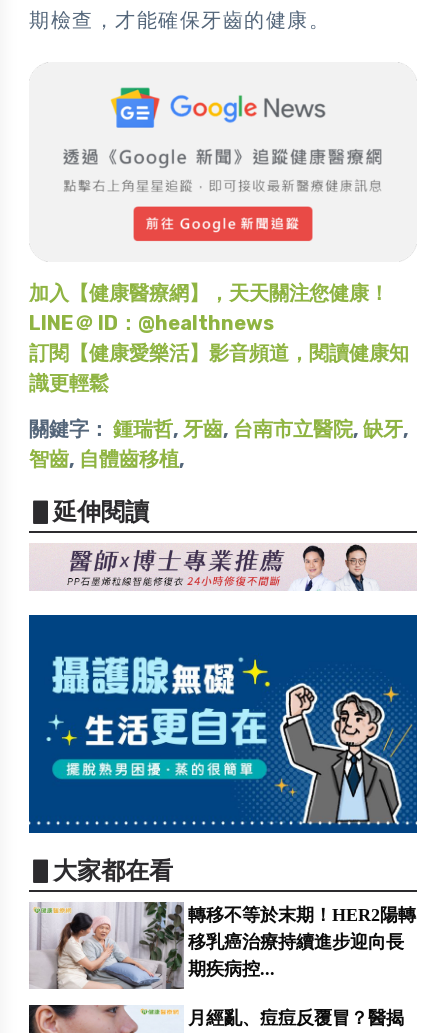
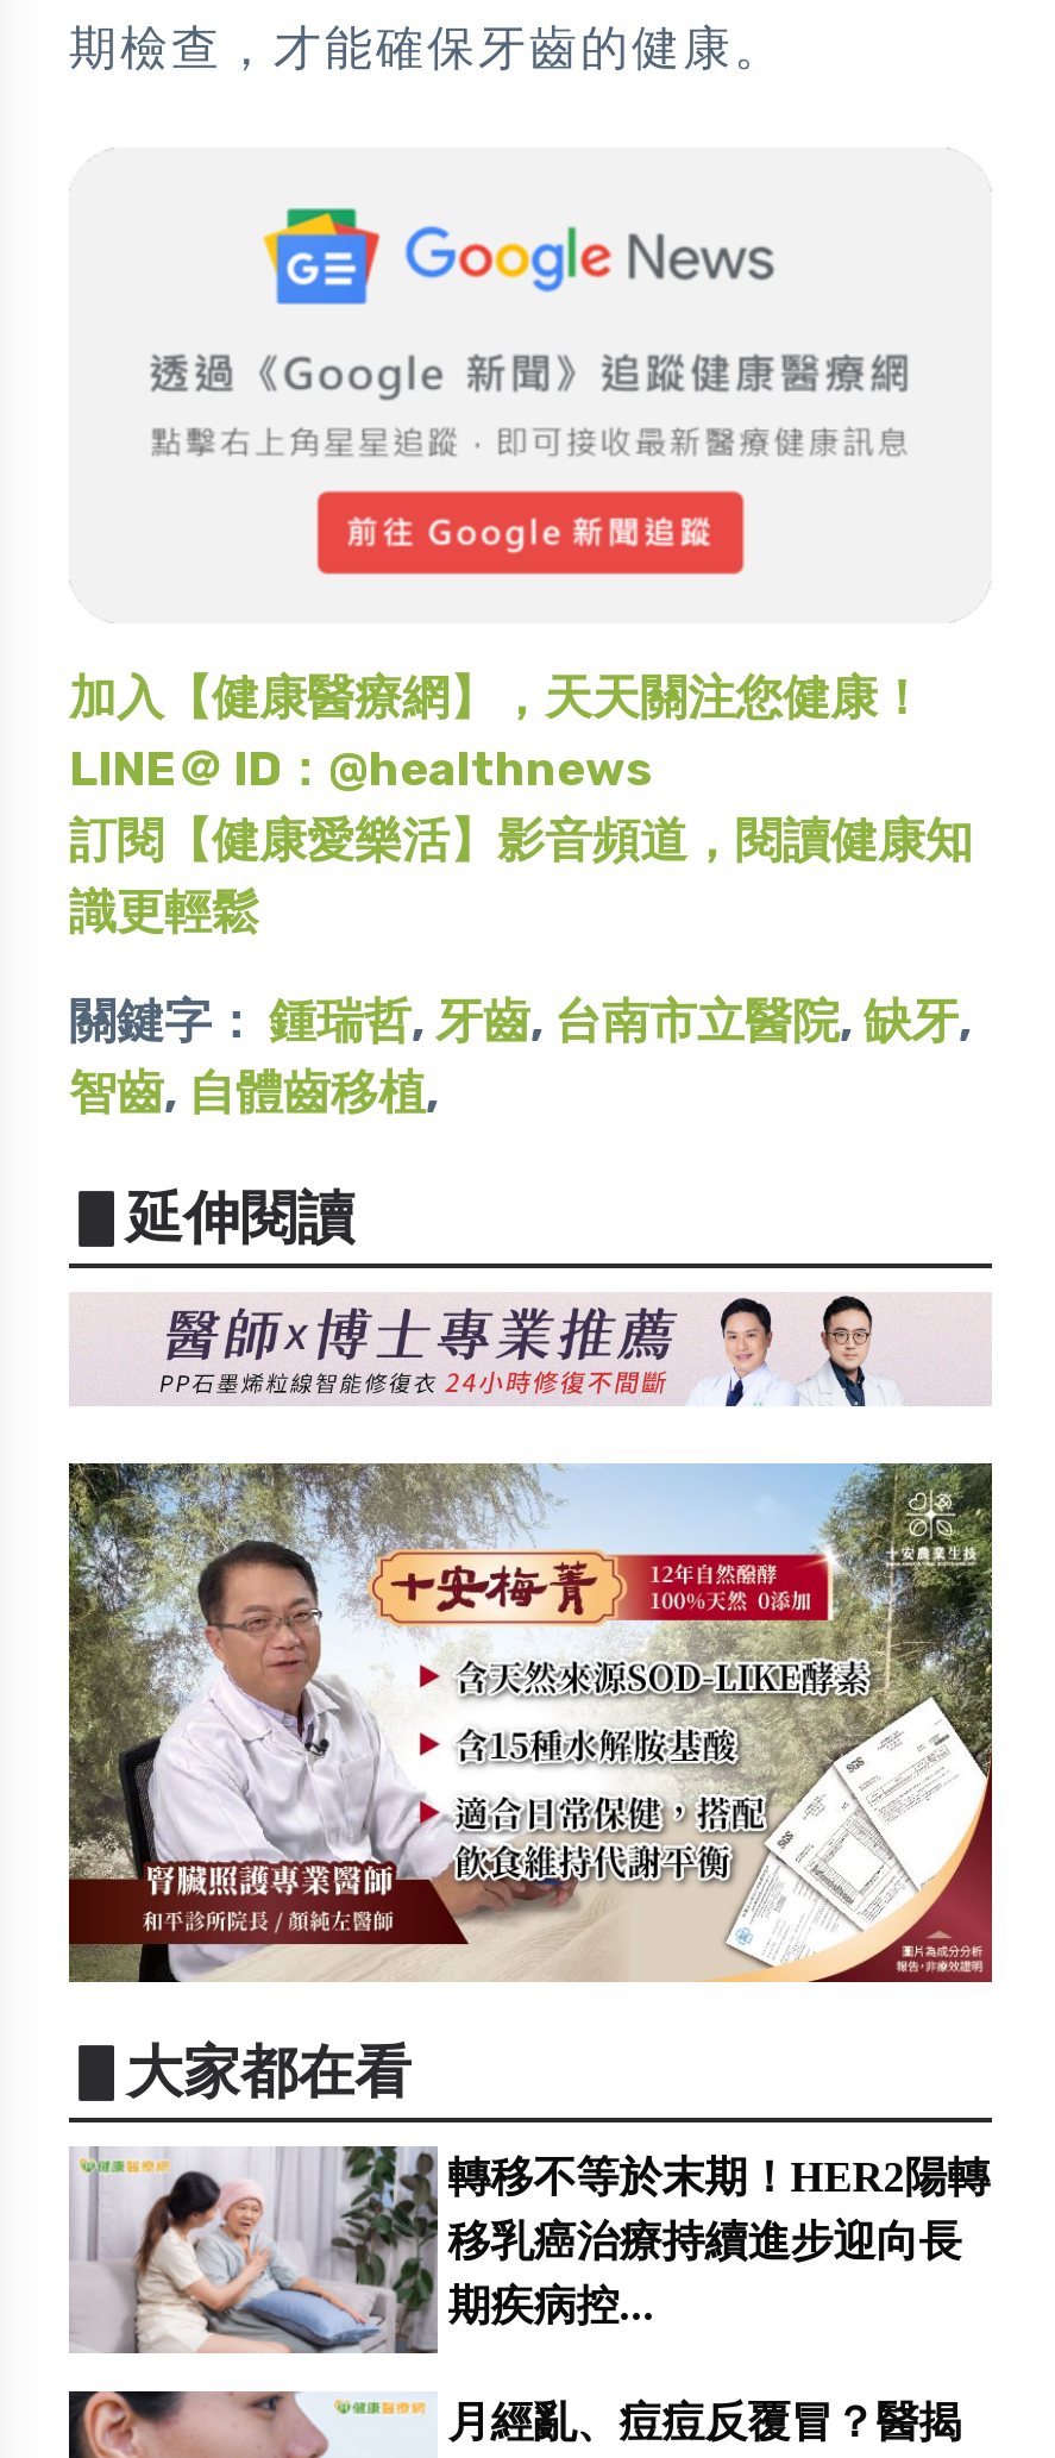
[28,614,418,834] [image] -> [67,1461,994,1984] [image]

